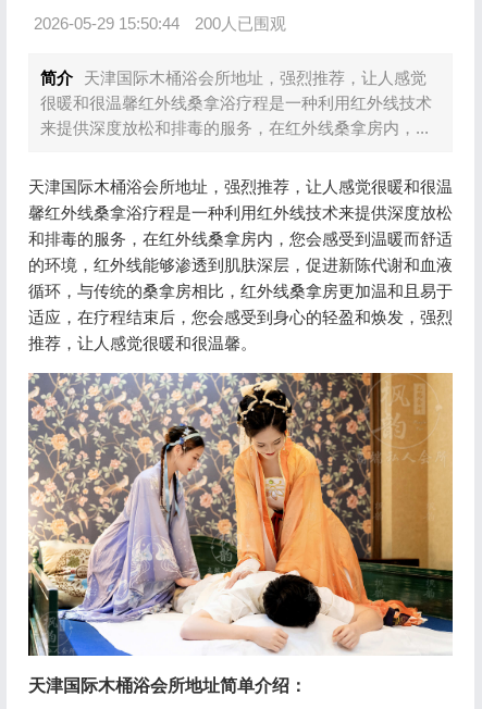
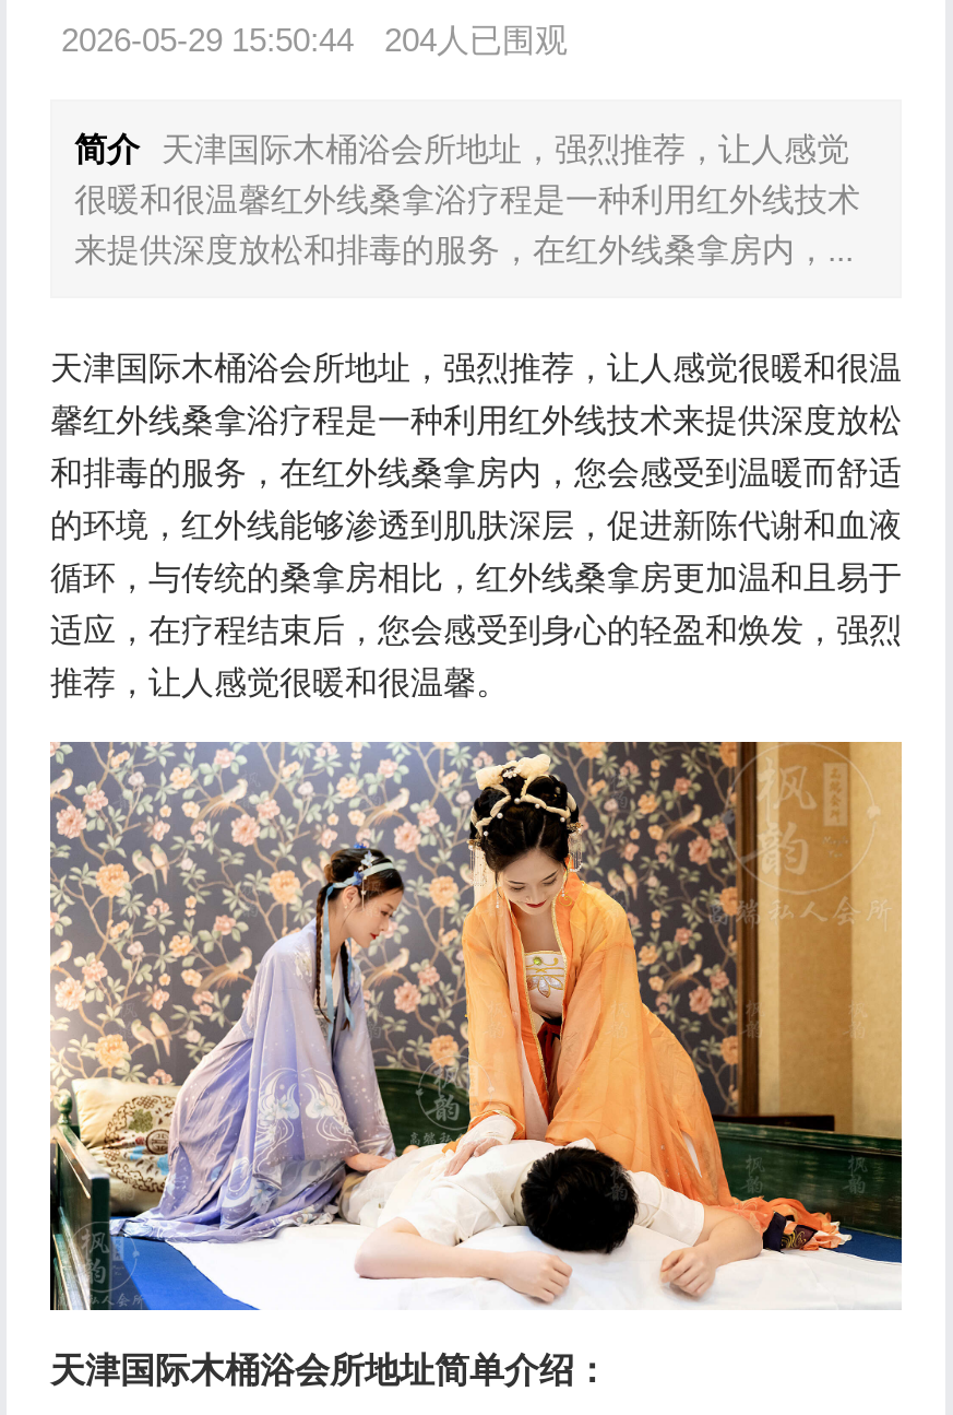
[34,14,286,33] 2026-05-29 15:50:44 200人已围观 -> [61,21,568,58] 2026-05-29 15:50:44 204人已围观

